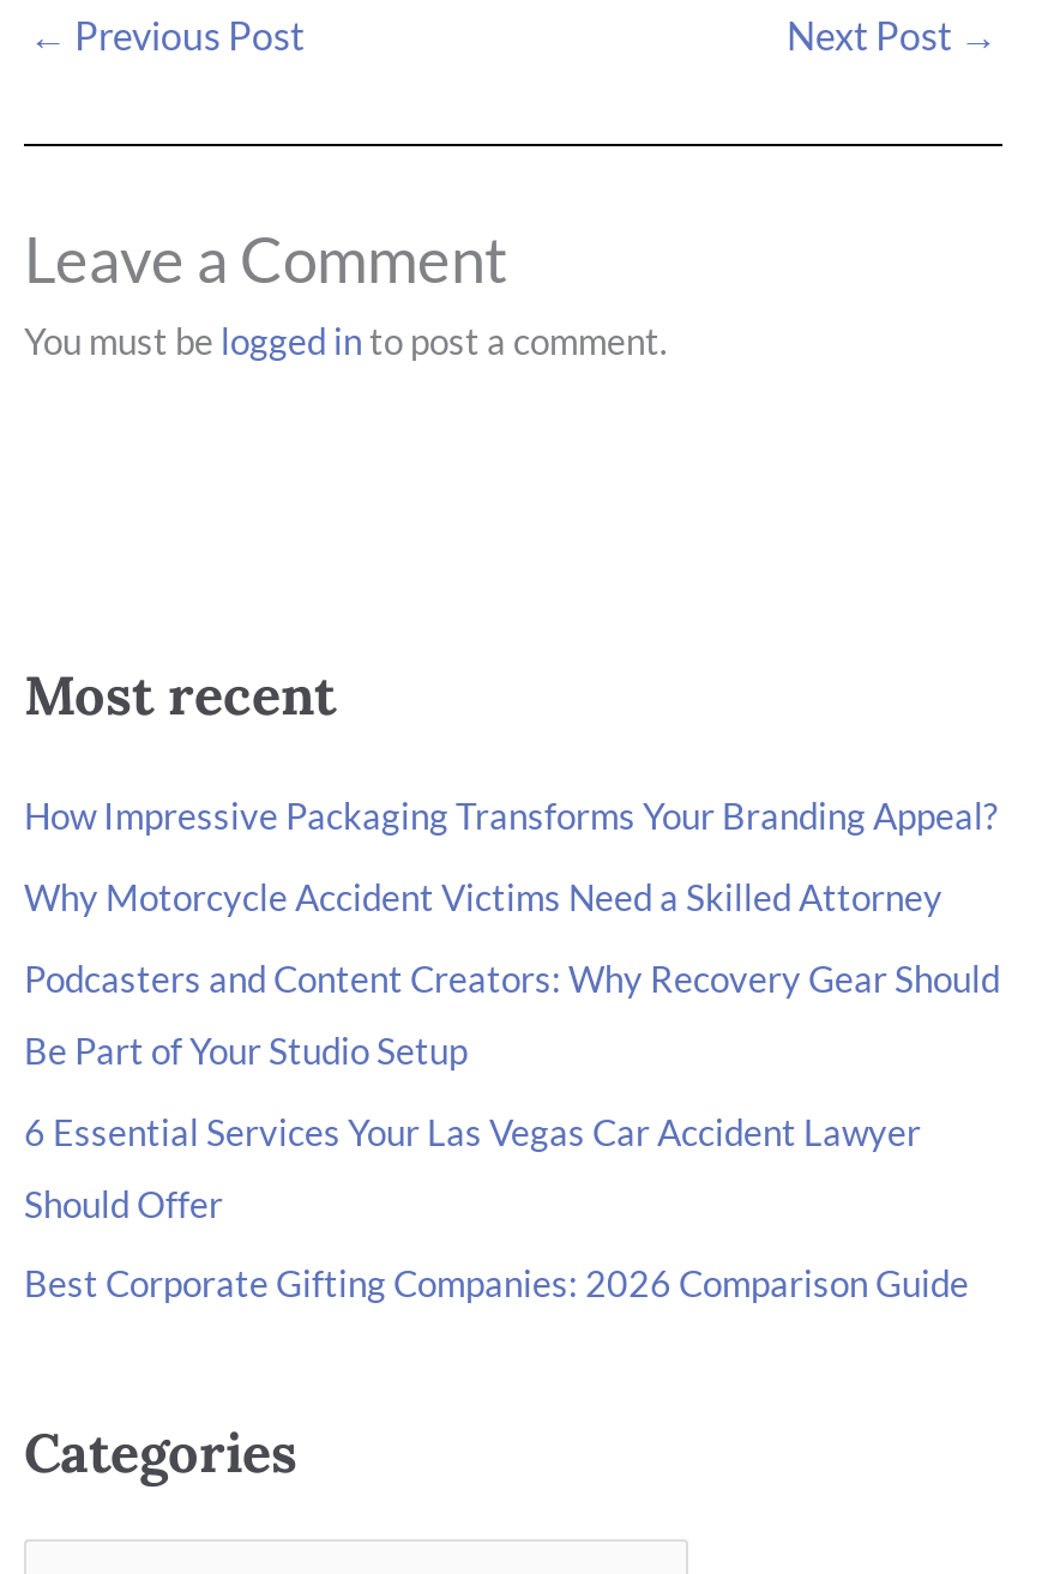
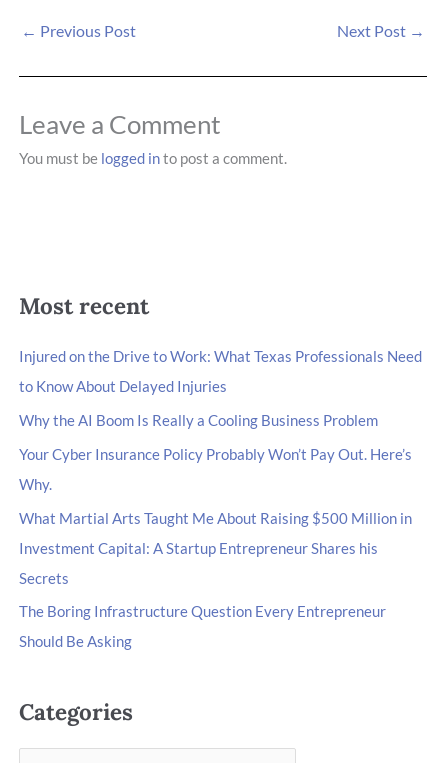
[24,795,1000,1305] How Impressive Packaging Transforms Your Branding Appeal? | Why Motorcycle Accident Victims Need a Skilled Attorney | Podcasters and Content Creators: Why Recovery Gear Should | Be Part of Your Studio Setup | 6 Essential Services Your Las Vegas Car Accident Lawyer | Should Offer | Best Corporate Gifting Companies: 2026 Comparison Guide -> [19,347,422,650] Injured on the Drive to Work: What Texas Professionals Need | to Know About Delayed Injuries | Why the AI Boom Is Really a Cooling Business Problem | Your Cyber Insurance Policy Probably Won’t Pay Out. Here’s | Why. | What Martial Arts Taught Me About Raising $500 Million in | Investment Capital: A Startup Entrepreneur Shares his | Secrets | The Boring Infrastructure Question Every Entrepreneur | Should Be Asking

